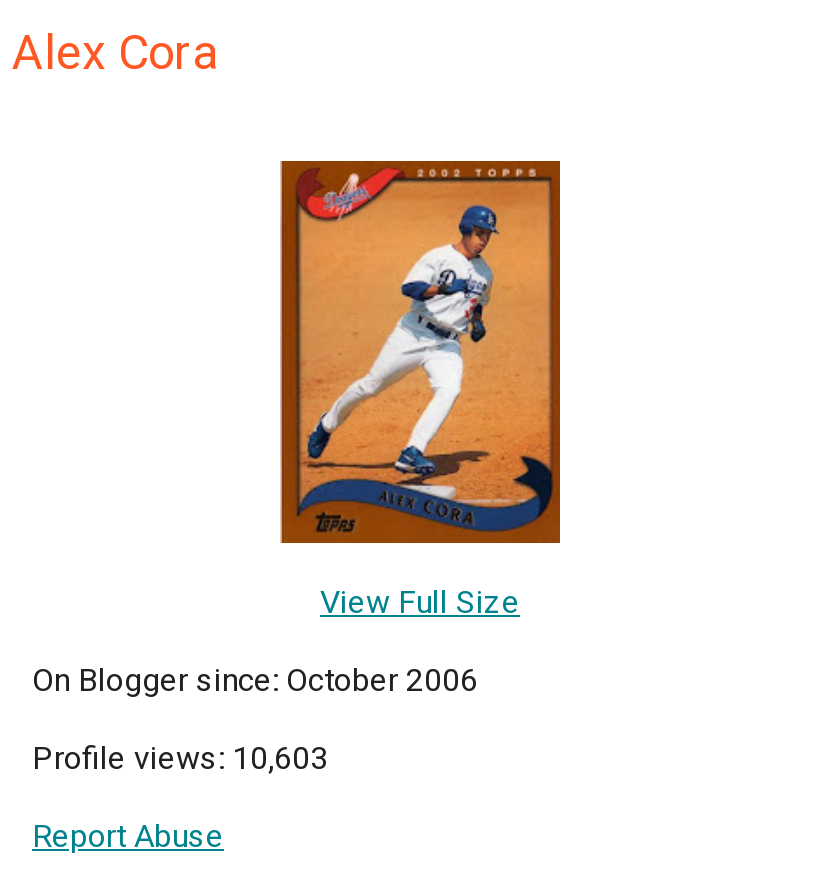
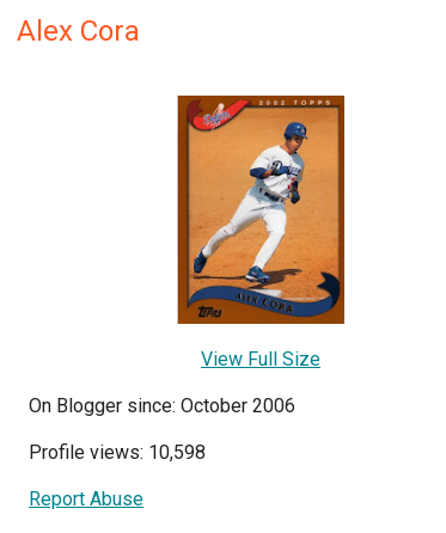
[32,740,328,778] Profile views: 10,603 -> [29,441,206,464] Profile views: 10,598

